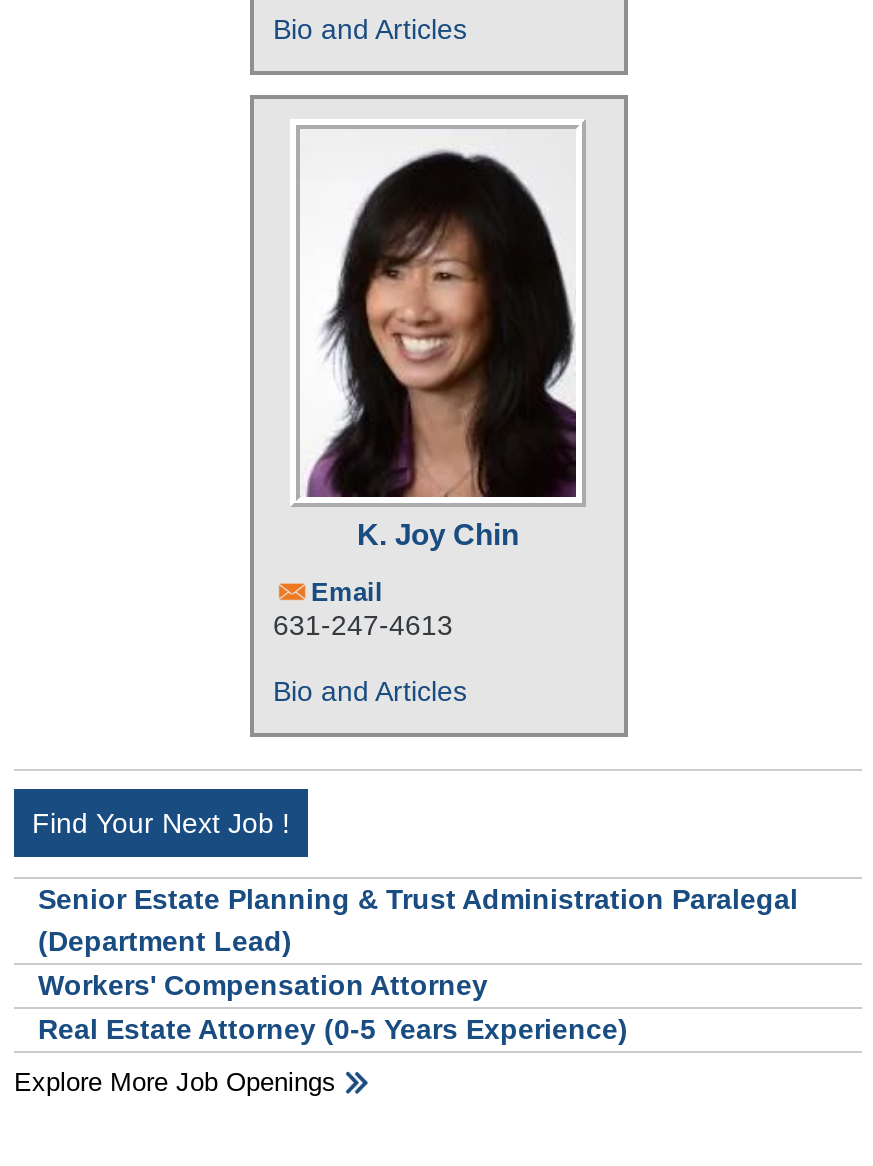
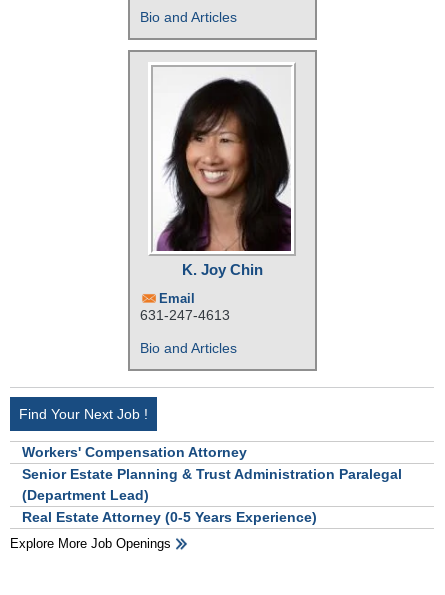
moved [38,883,798,957] -> [22,466,402,503]: Senior Estate Planning & Trust Administration Paralegal | (Department Lead)
moved [38,969,488,1001] -> [22,444,247,460]: Workers' Compensation Attorney

